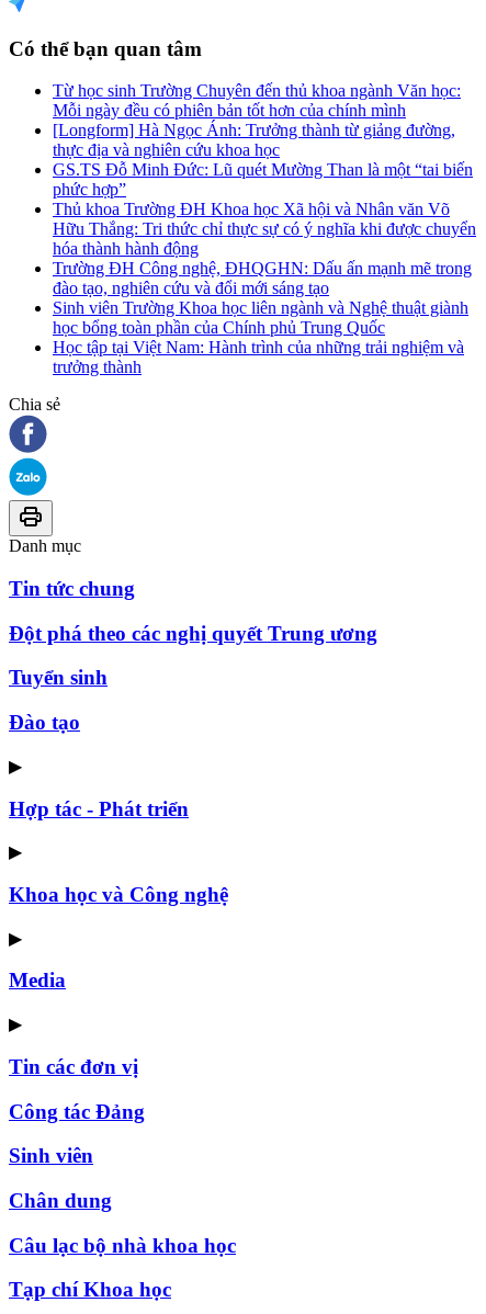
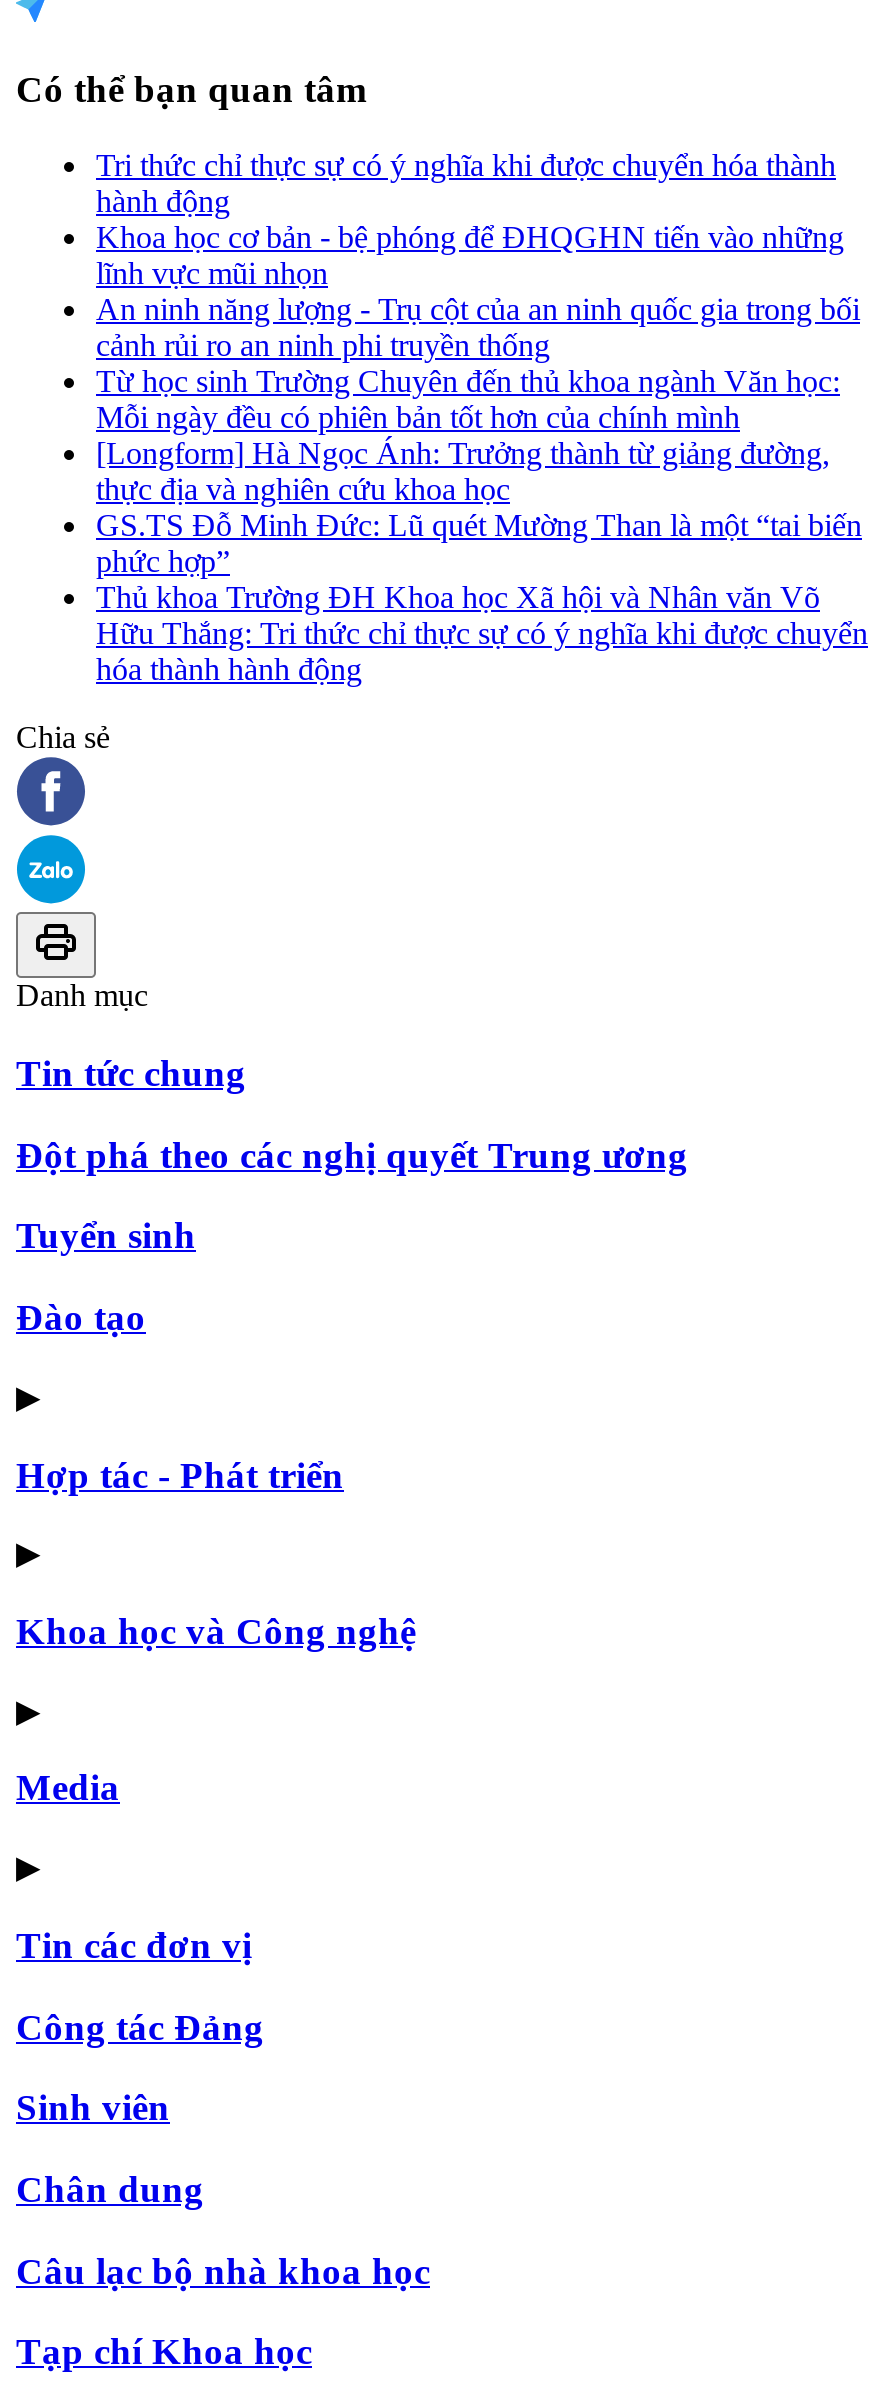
none -> [96,148,860,362] Tri thức chỉ thực sự có ý nghĩa khi được chuyển hóa thành | hành động | Khoa học cơ bản - bệ phóng để ĐHQGHN tiến vào những | lĩnh vực mũi nhọn | An ninh năng lượng - Trụ cột của an ninh quốc gia trong bối | cảnh rủi ro an ninh phi truyền thống
moved [53,81,476,258] -> [96,364,868,686]: Từ học sinh Trường Chuyên đến thủ khoa ngành Văn học: | Mỗi ngày đều có phiên bản tốt hơn của chính mình | [Longform] Hà Ngọc Ánh: Trưởng thành từ giảng đường, | ... | Hữu Thắng: Tri thức chỉ thực sự có ý nghĩa khi được chuyển | hóa thành hành động
[53,259,472,376] Trường ĐH Công nghệ, ĐHQGHN: Dấu ấn mạnh mẽ trong | đào tạo, nghiên cứu và đổi mới sáng tạo | Sinh viên Trường Khoa học liên ngành và Nghệ thuật giành | học bổng toàn phần của Chính phủ Trung Quốc | Học tập tại Việt Nam: Hành trình của những trải nghiệm và | trưởng thành -> none

